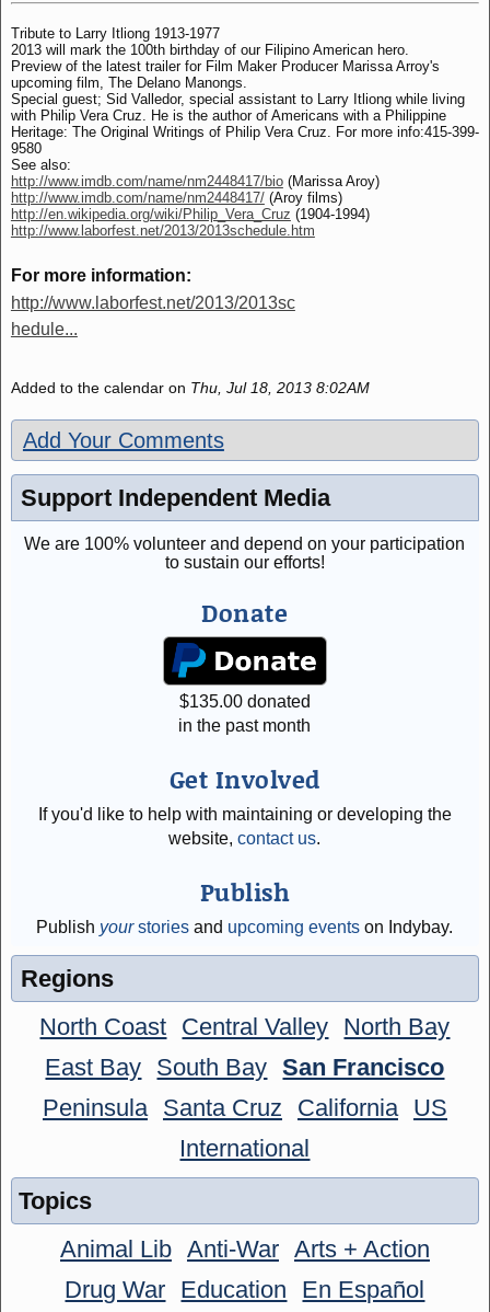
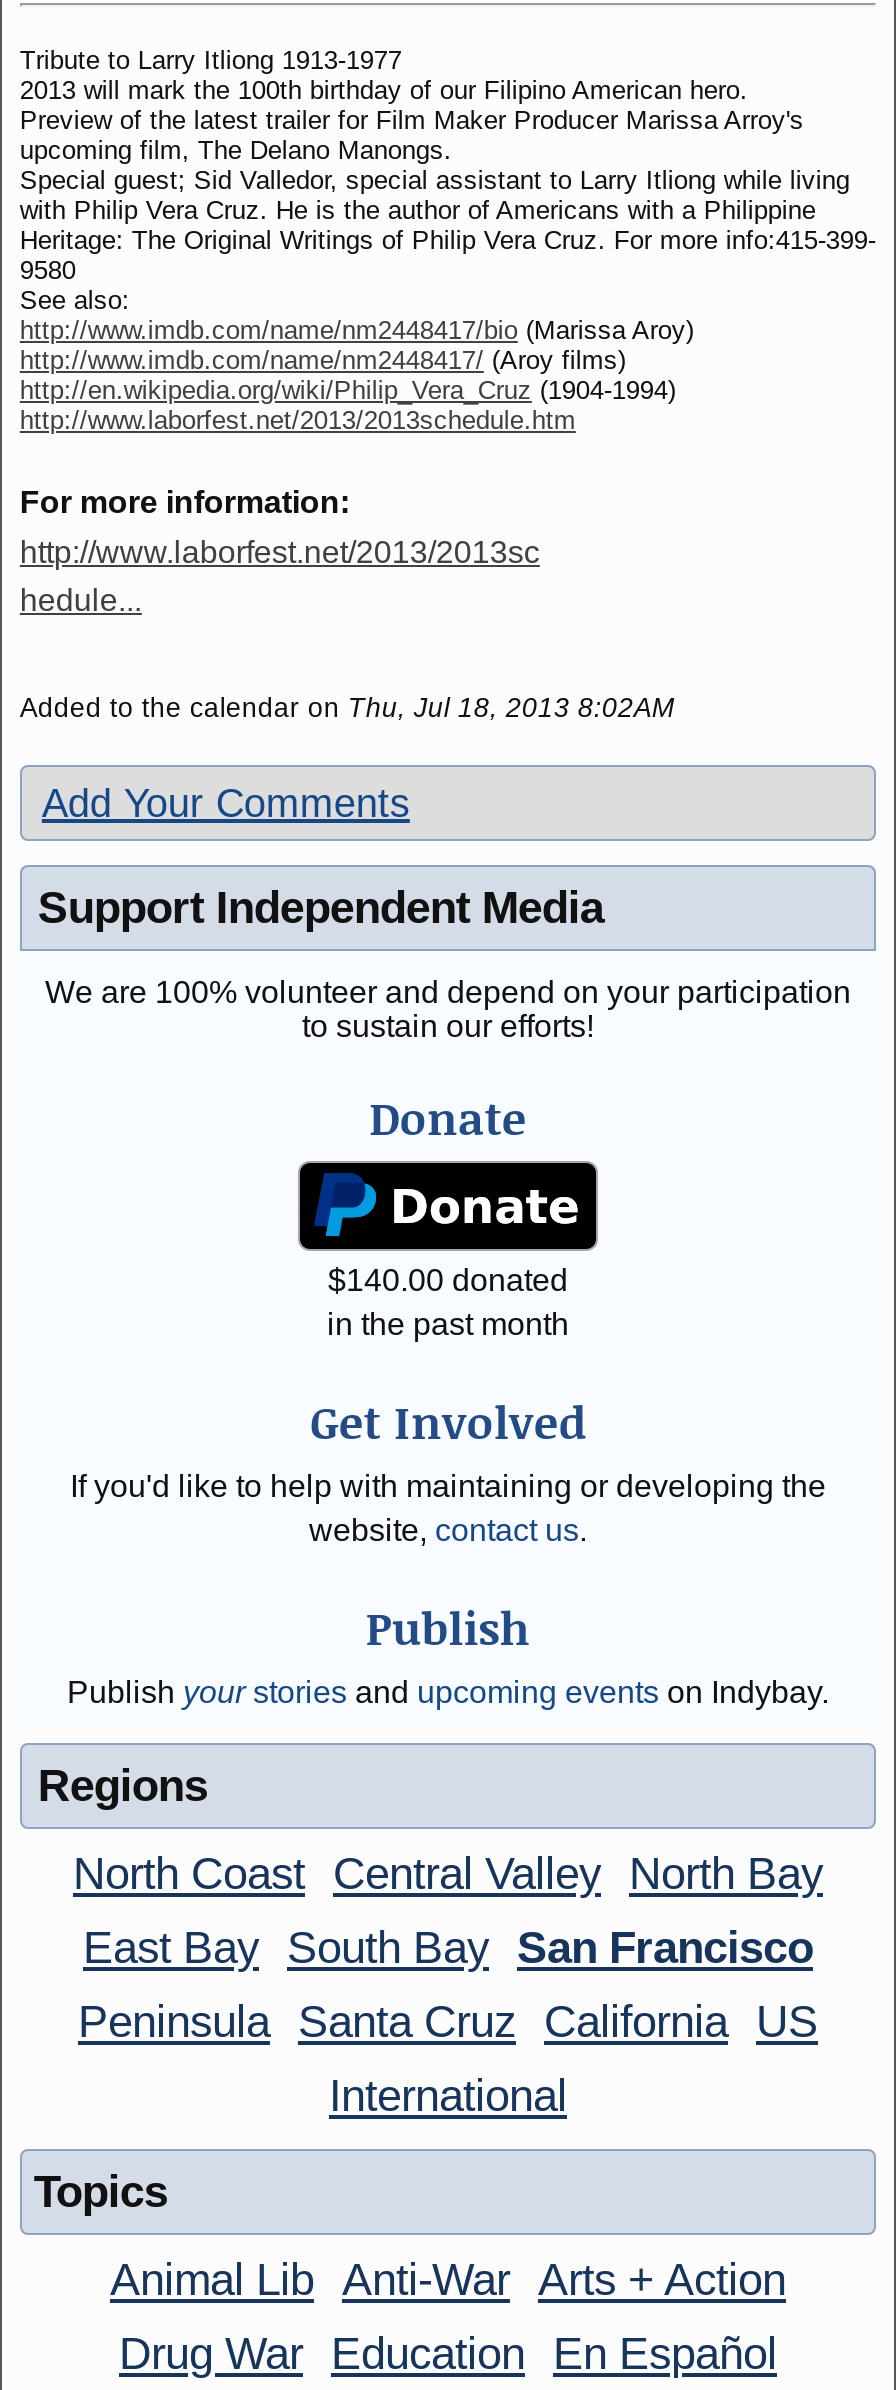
[179,692,311,710] $135.00 donated -> [328,1262,568,1296] $140.00 donated

